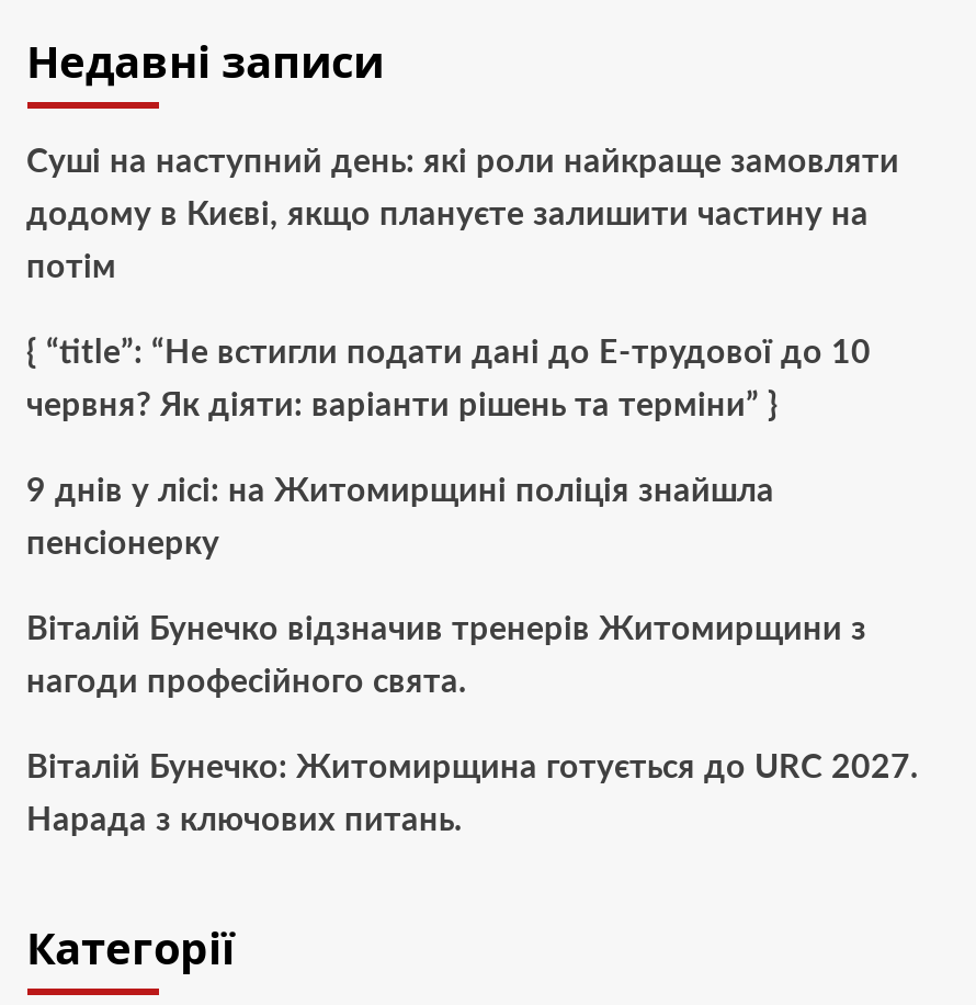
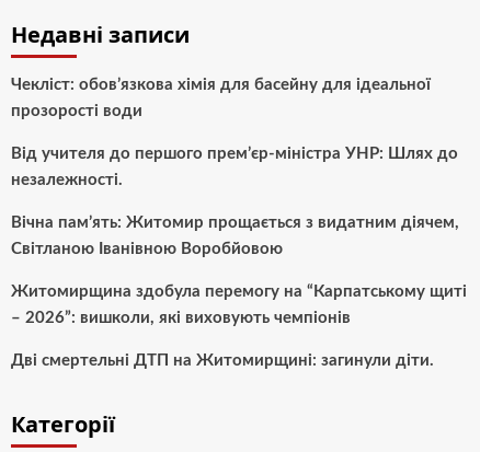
[26,145,919,836] Суші на наступний день: які роли найкраще замовляти | додому в Києві, якщо плануєте залишити частину на | потім | { “title”: “Не встигли подати дані до Е-трудової до 10 | червня? Як діяти: варіанти рішень та терміни” } | 9 днів у лісі: на Житомирщині поліція знайшла | пенсіонерку | Віталій Бунечко відзначив тренерів Житомирщини з | нагоди професійного свята. | Віталій Бунечко: Житомирщина готується до URC 2027. | Нарада з ключових питань. -> [10,76,466,368] Чекліст: обов’язкова хімія для басейну для ідеальної | прозорості води | Від учителя до першого прем’єр-міністра УНР: Шлях до | незалежності. | Вічна пам’ять: Житомир прощається з видатним діячем, | Світланою Іванівною Воробйовою | Житомирщина здобула перемогу на “Карпатському щиті | – 2026”: вишколи, які виховують чемпіонів | Дві смертельні ДТП на Житомирщині: загинули діти.

